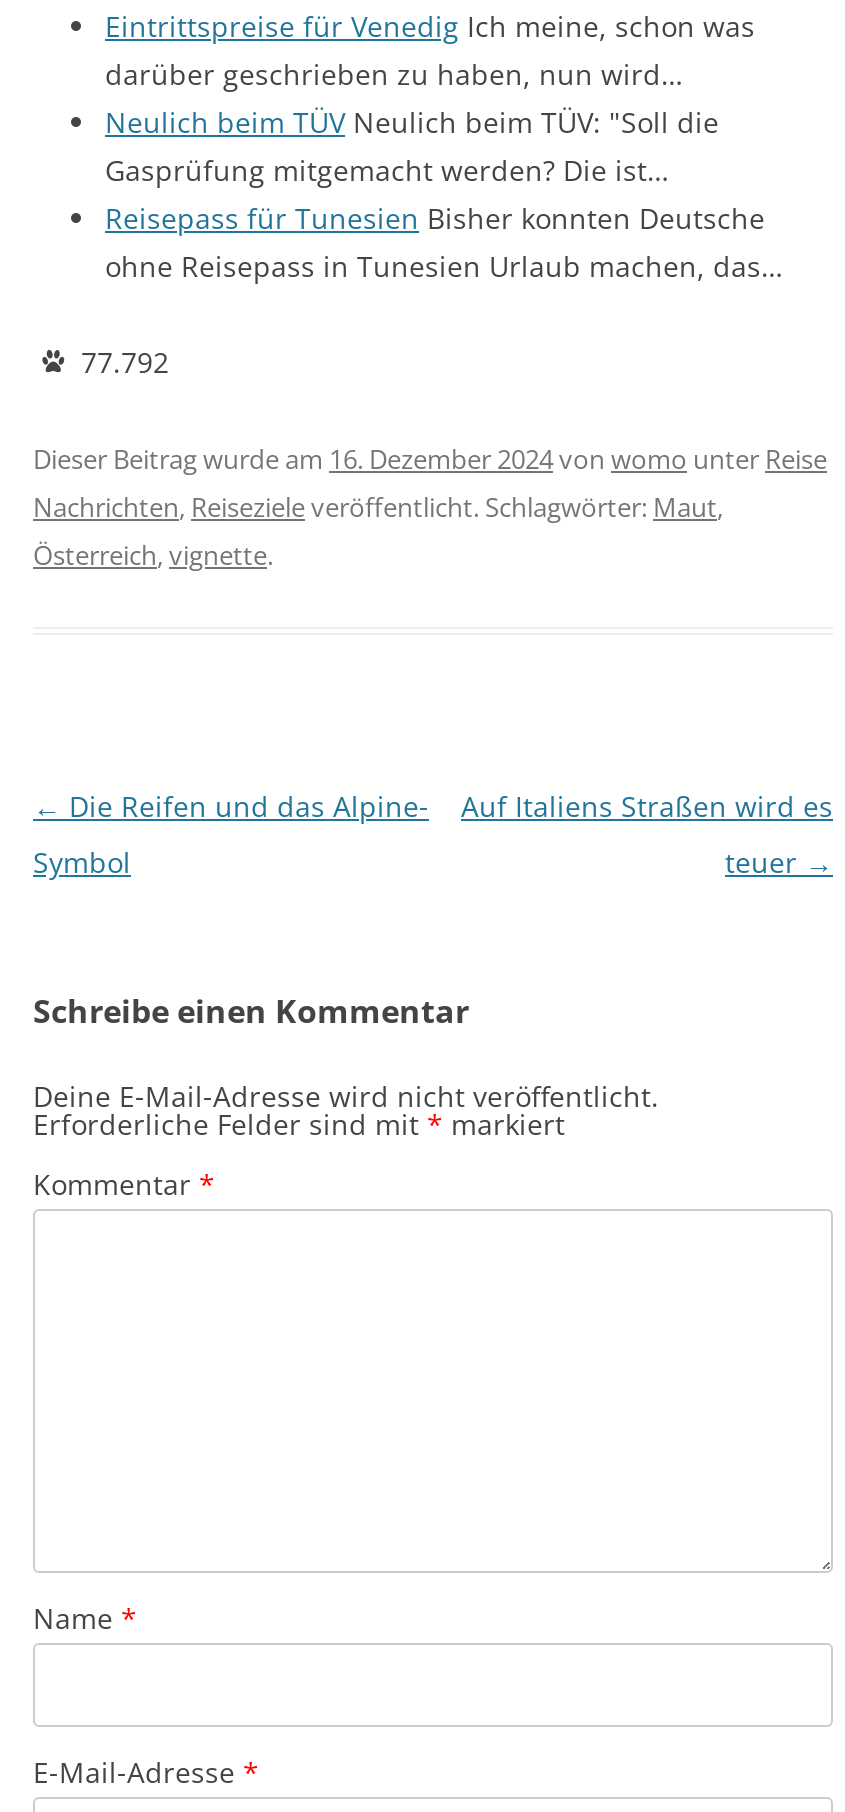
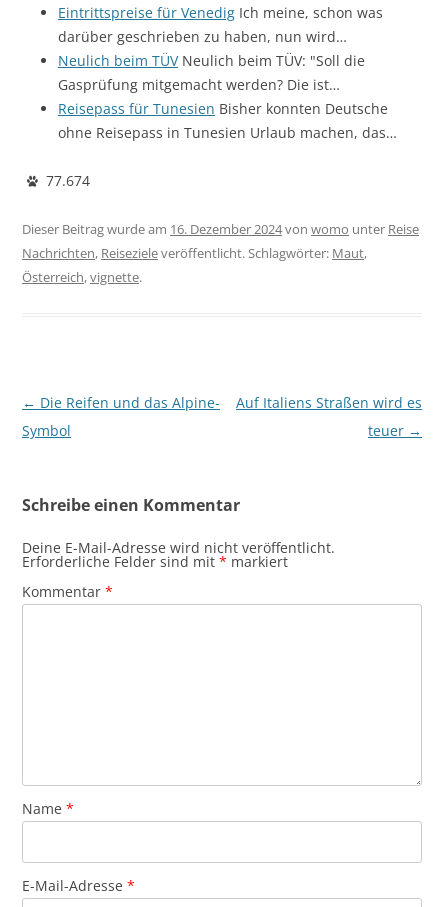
[81,343,169,381] 77.792 -> [46,171,90,190] 77.674

